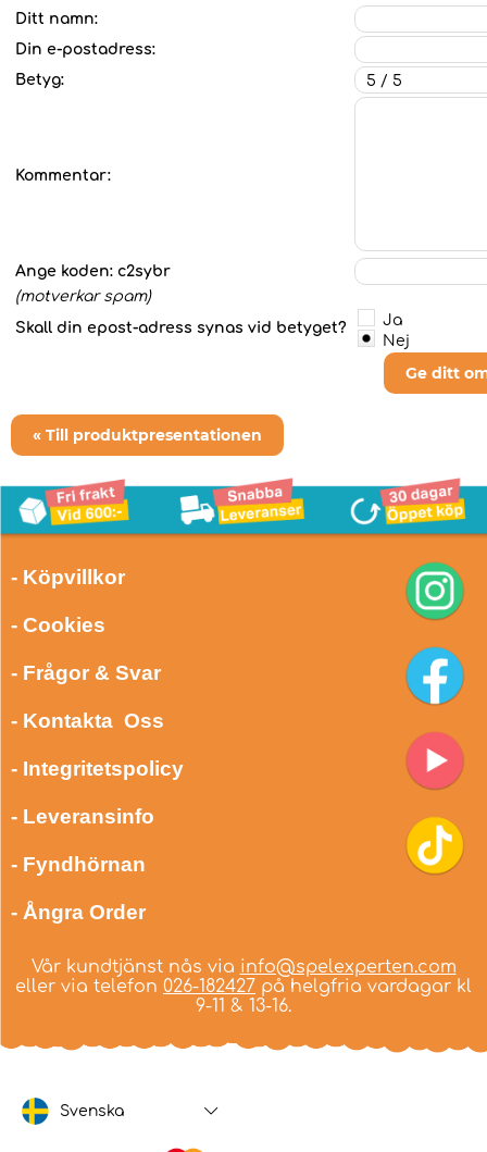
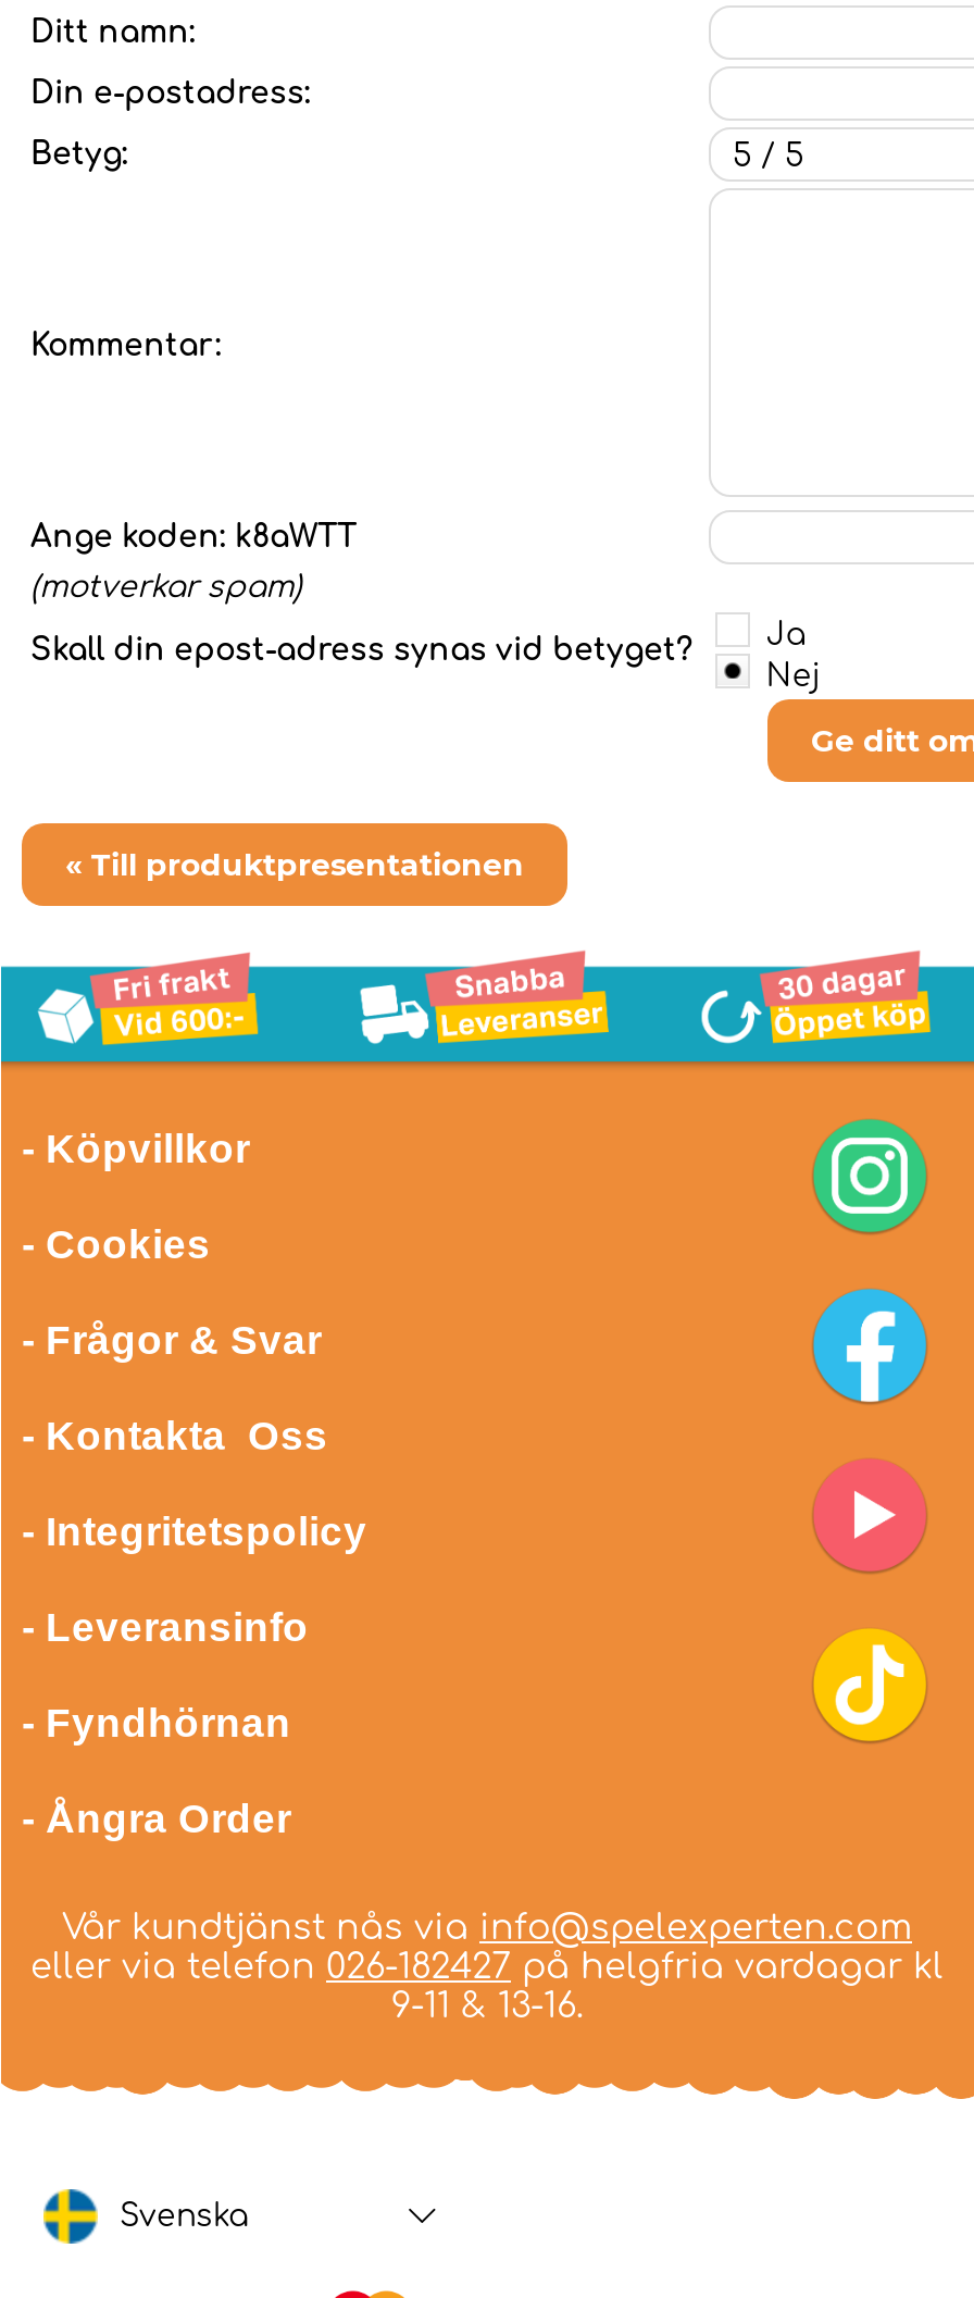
[15,263,171,279] Ange koden: c2sybr -> [30,520,357,552] Ange koden: k8aWTT

